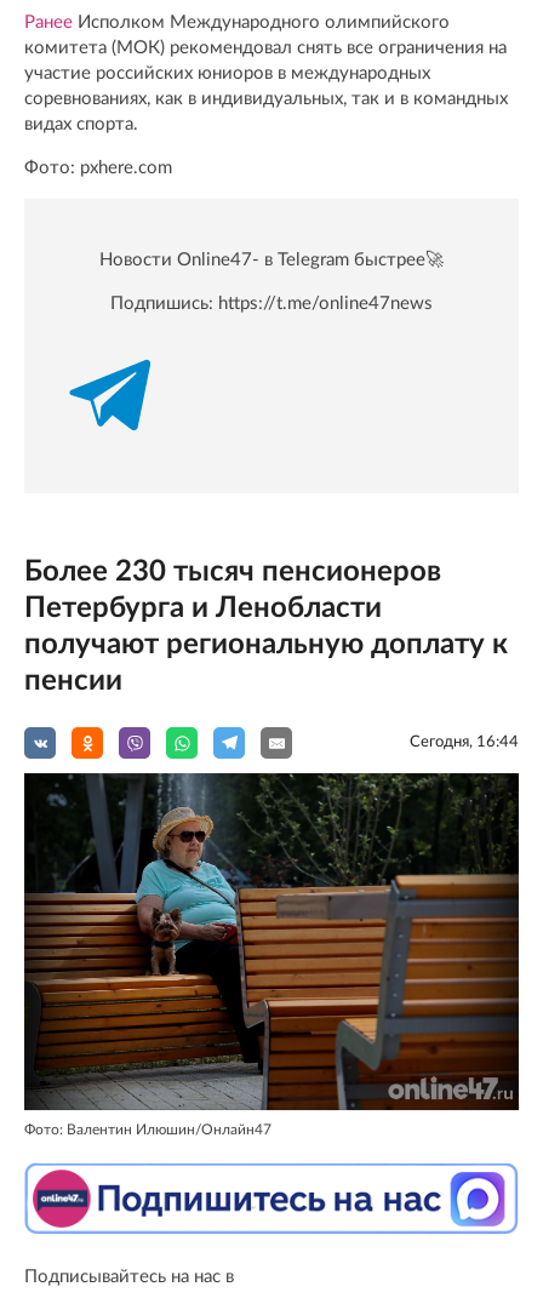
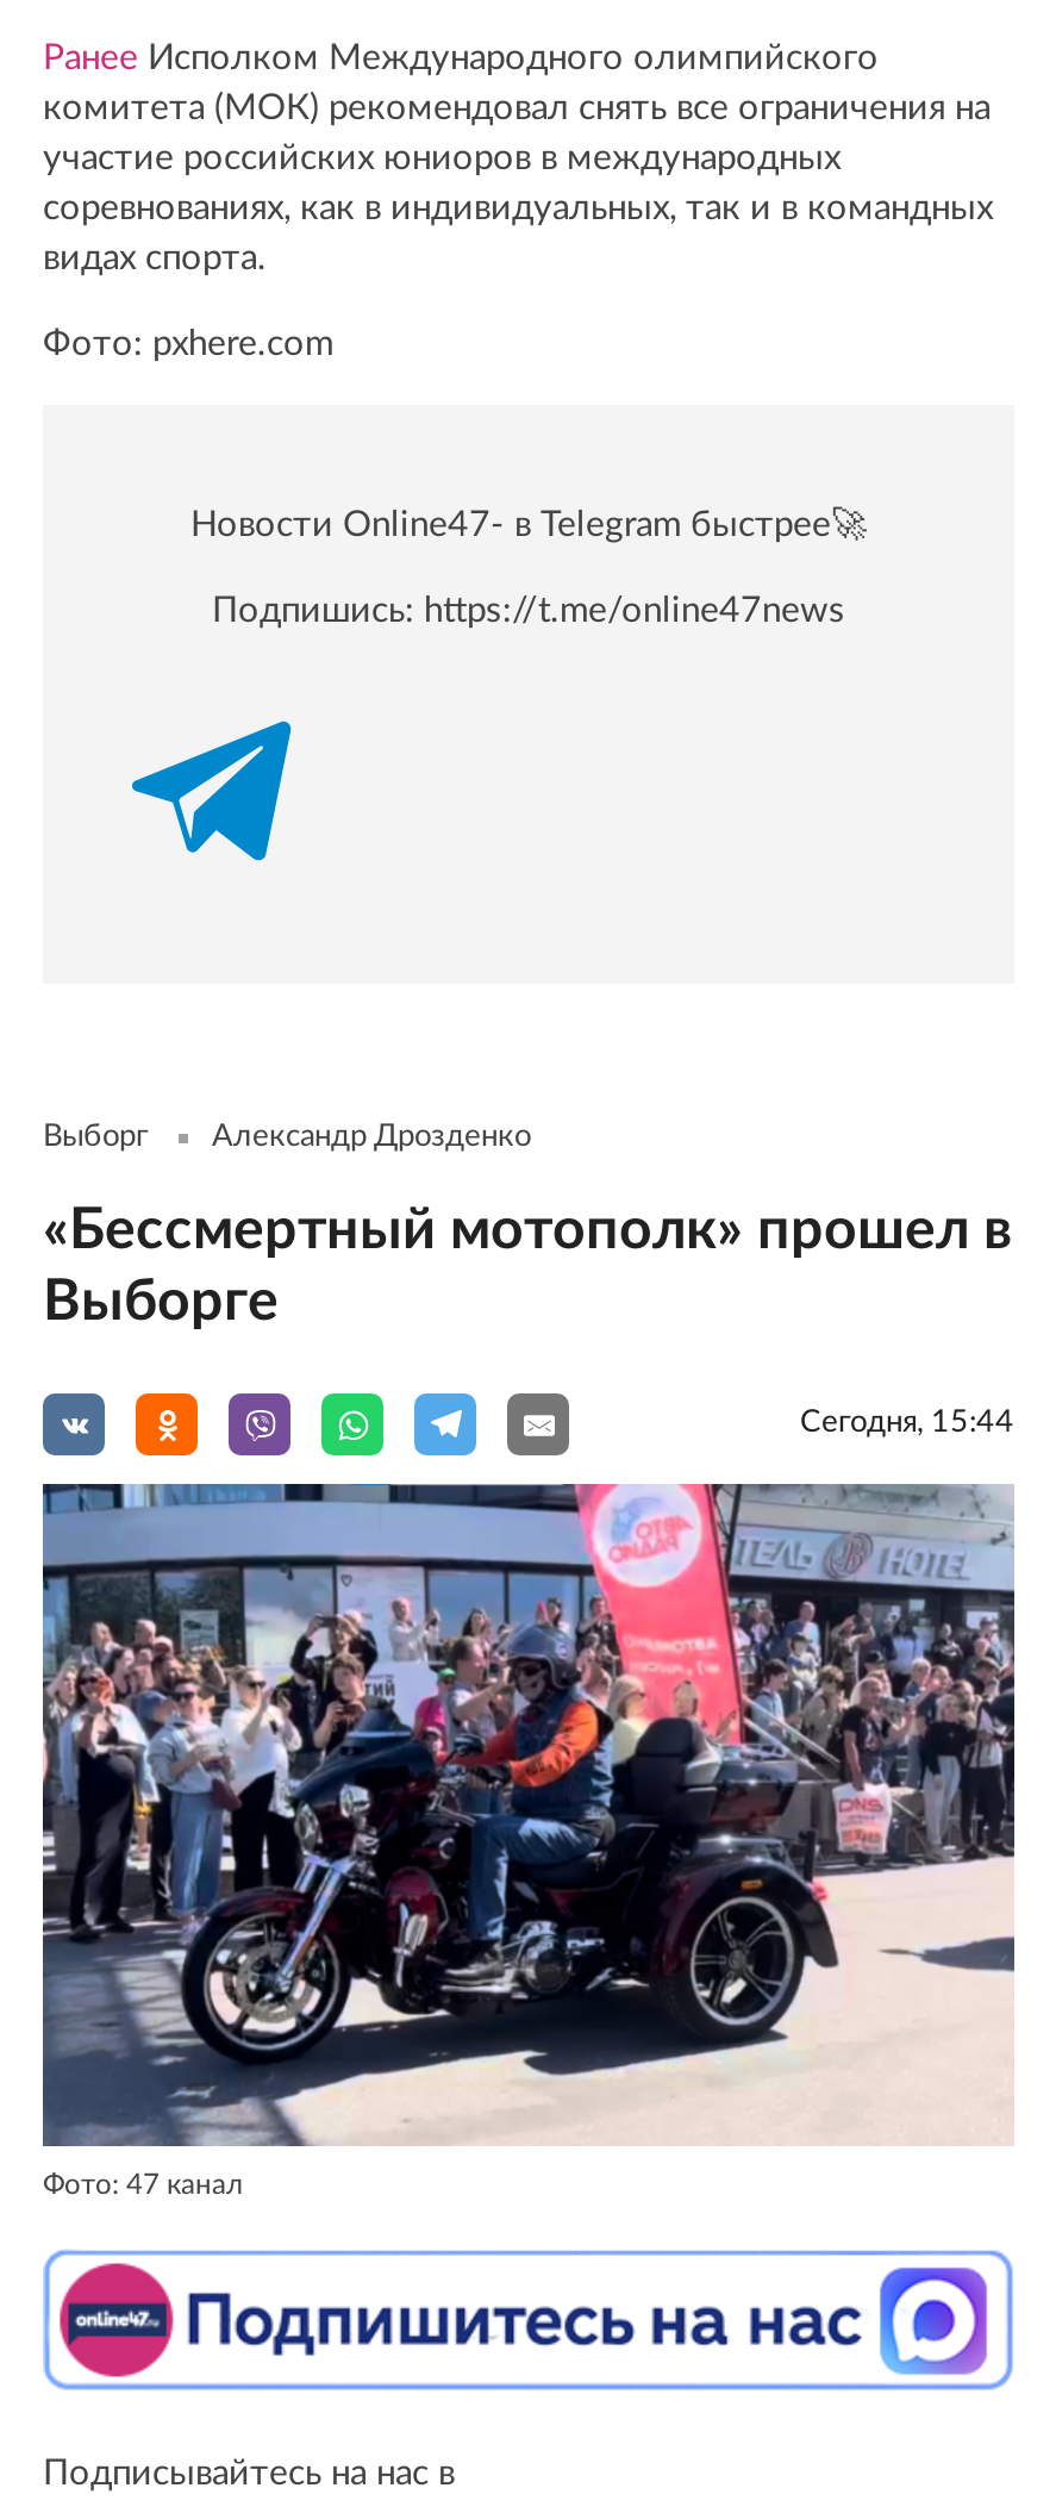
[24,557,519,750] Более 230 тысяч пенсионеров | Петербурга и Ленобласти | получают региональную доплату к | пенсии | Сегодня, 16:44 -> [43,1122,1014,1439] Выборг | Александр Дрозденко | «Бессмертный мотополк» прошел в | Выборге | Сегодня, 15:44
[24,772,520,1136] [image] | Фото: Валентин Илюшин/Онлайн47 -> [40,1482,1017,2198] [image] | Фото: 47 канал

